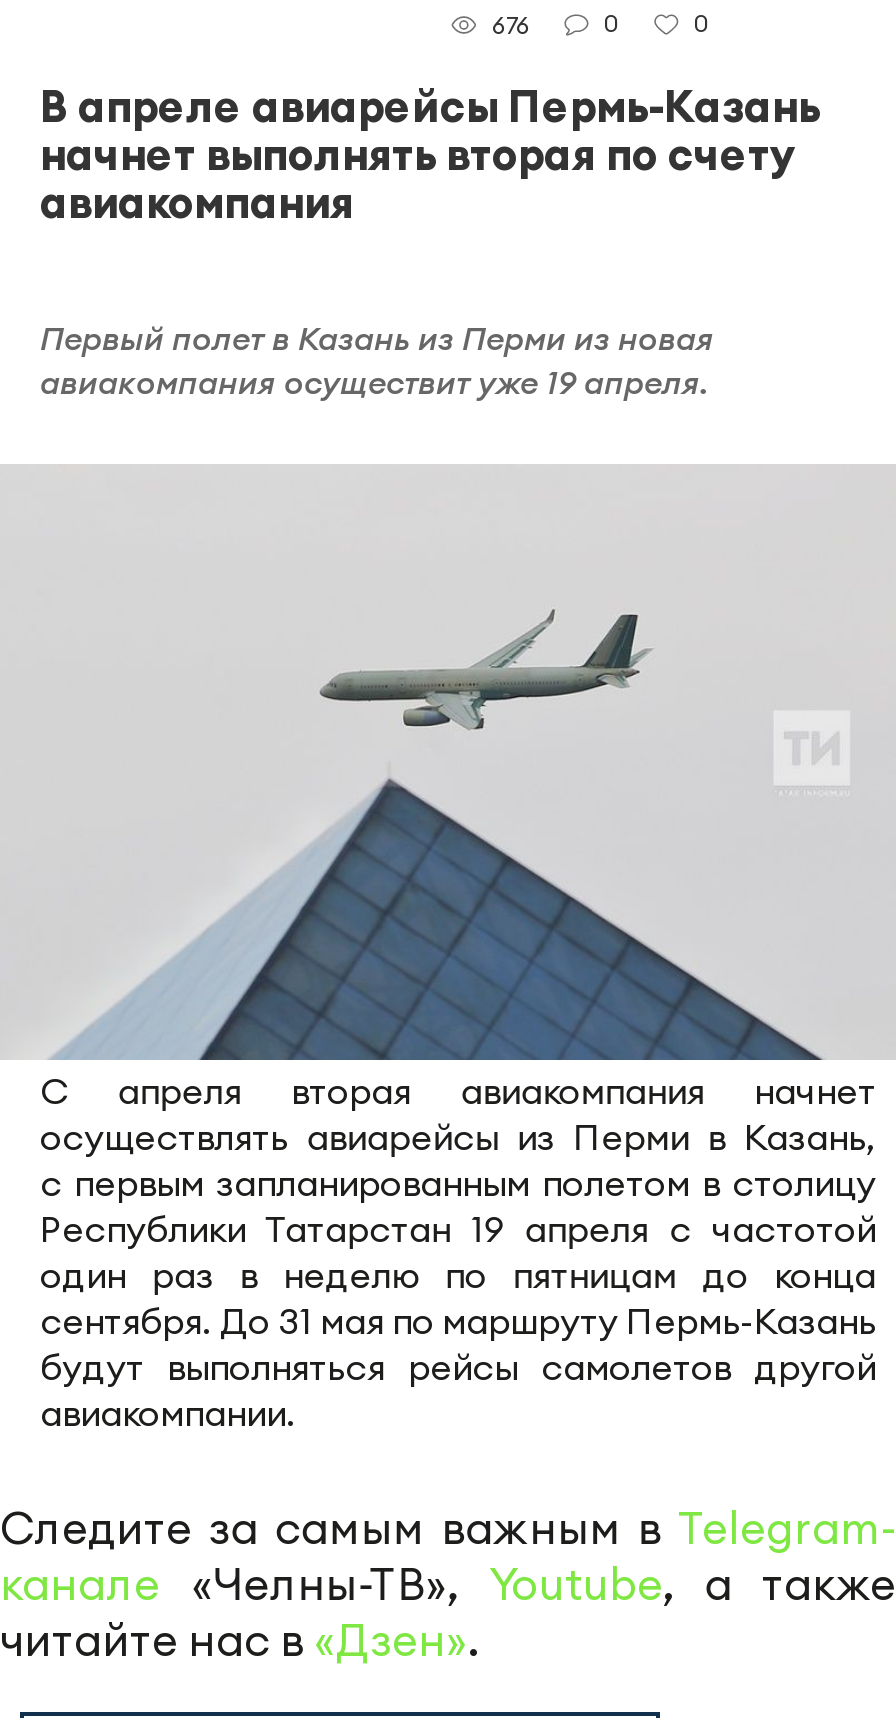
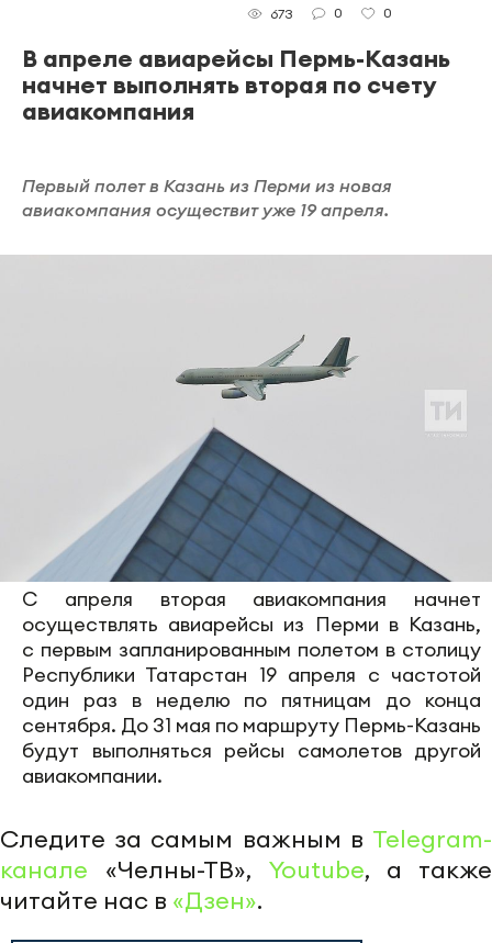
[492,9,530,39] 676 -> [270,5,293,22] 673

